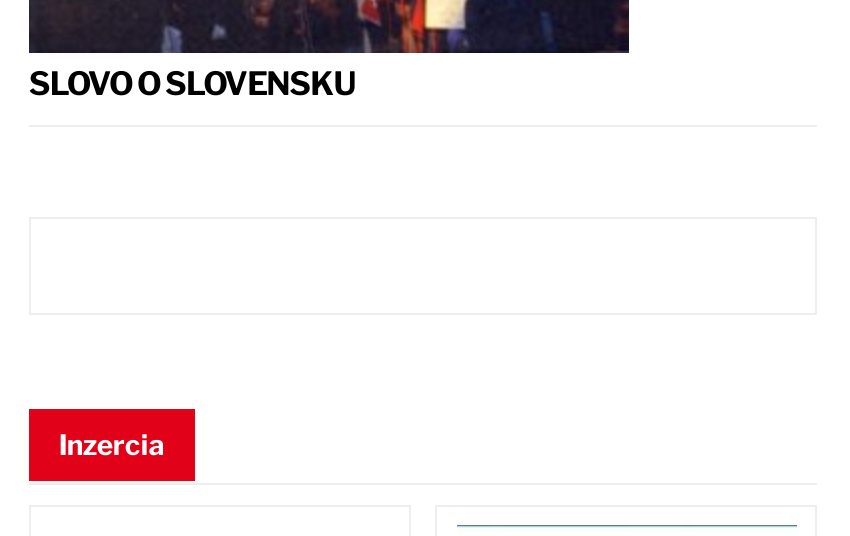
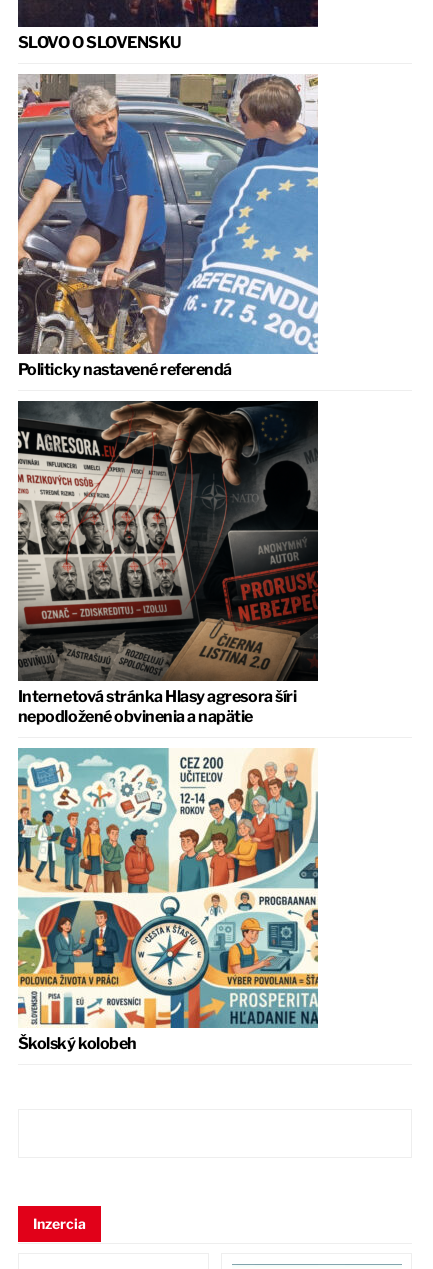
none -> [17,73,319,379] [image] | Politicky nastavené referendá
none -> [17,400,318,726] [image] | Internetová stránka Hlasy agresora šíri | nepodložené obvinenia a napätie
none -> [17,747,319,1053] [image] | Školský kolobeh

